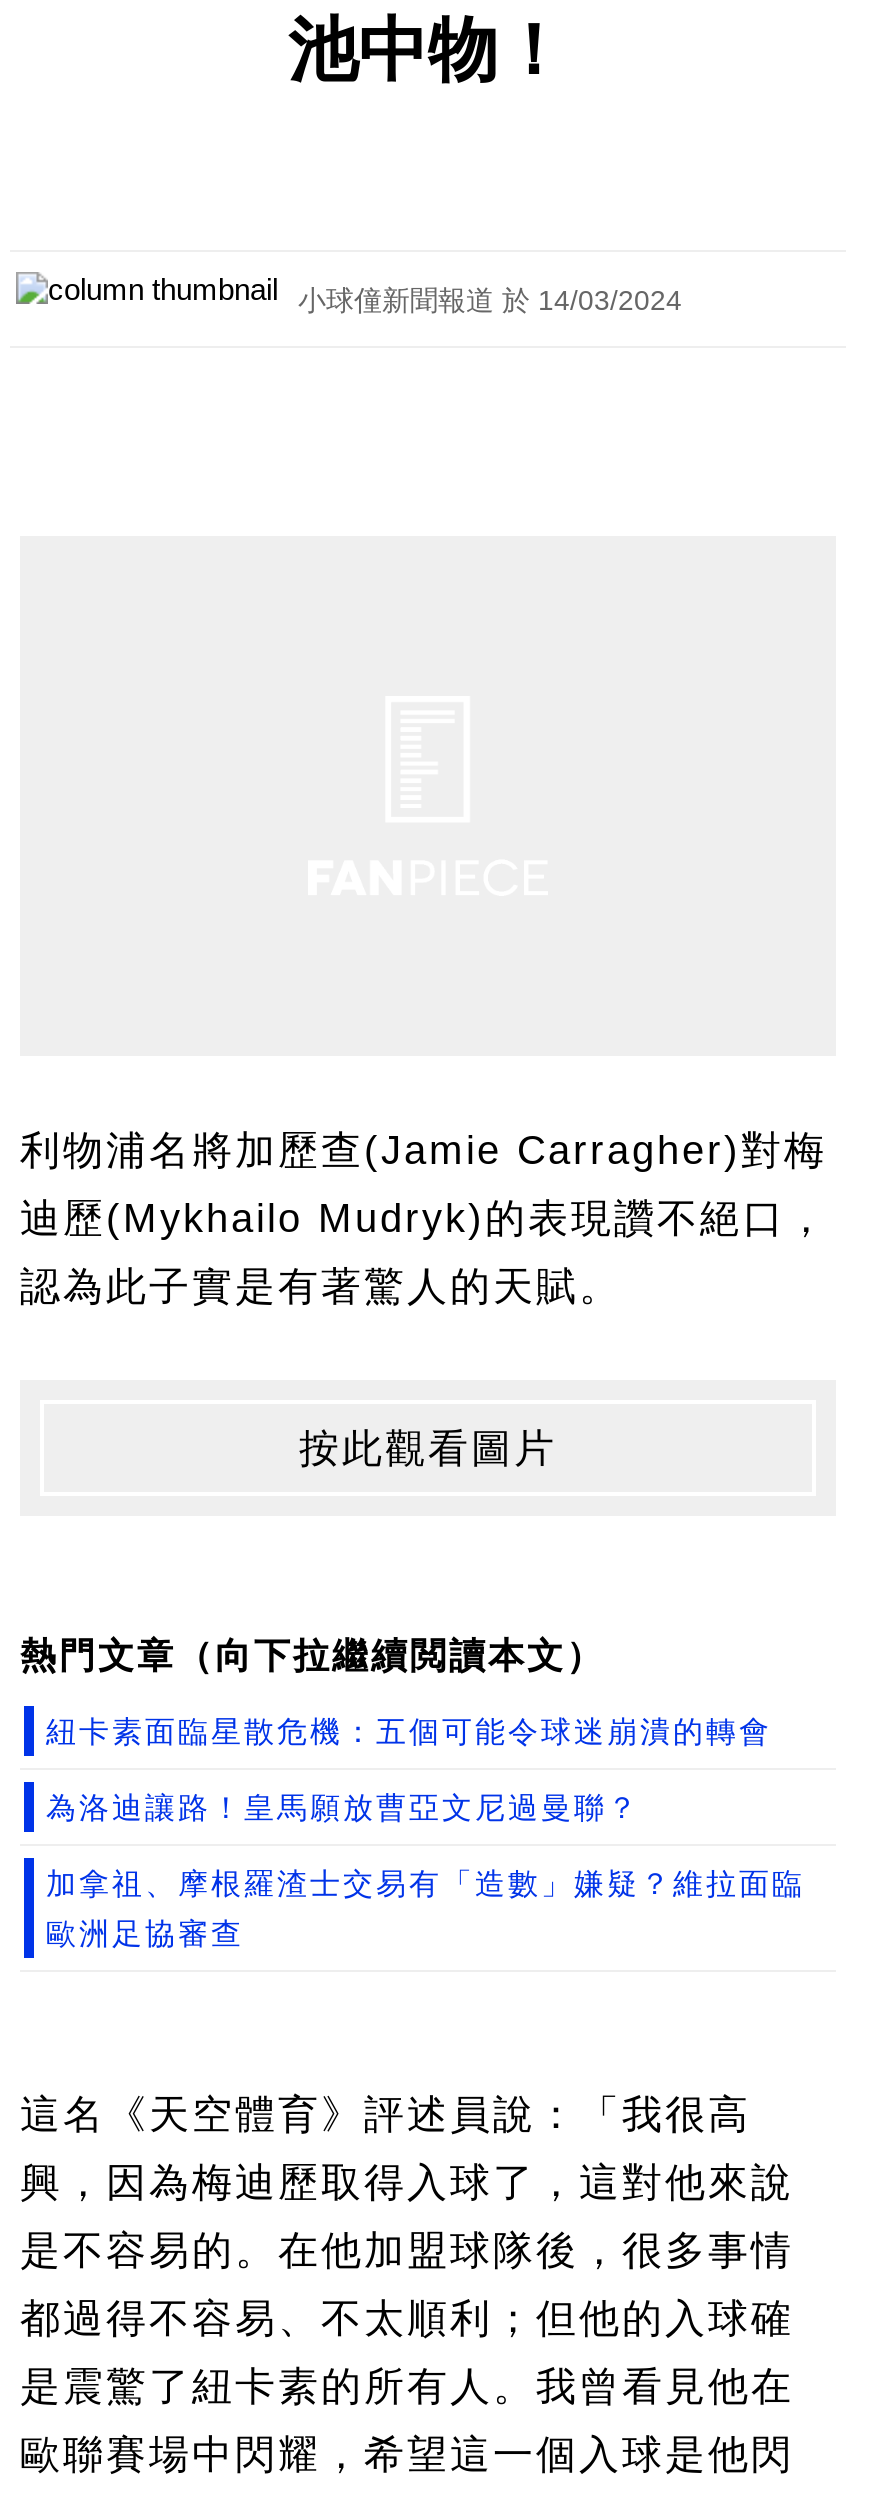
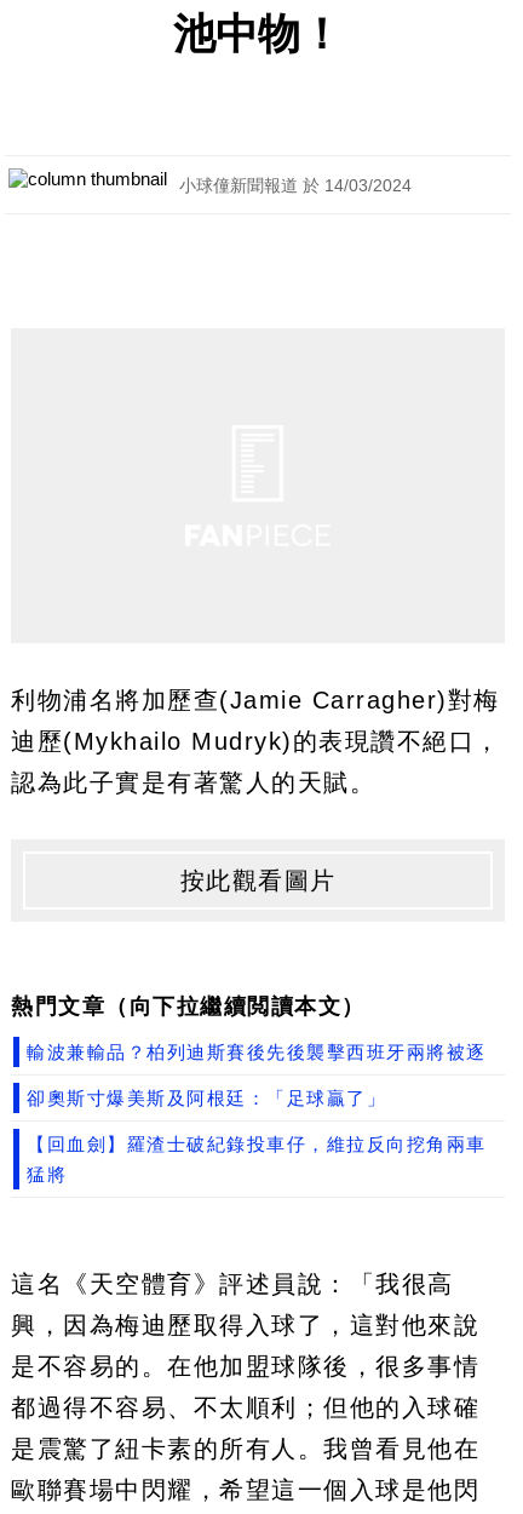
[46,1714,772,1748] 紐卡素面臨星散危機：五個可能令球迷崩潰的轉會 -> [27,1042,486,1062] 輸波兼輸品？柏列迪斯賽後先後襲擊西班牙兩將被逐
[46,1790,640,1824] 為洛迪讓路！皇馬願放曹亞文尼過曼聯？ -> [27,1088,386,1108] 卻奧斯寸爆美斯及阿根廷：「足球贏了」
[46,1866,805,1900] 加拿祖、摩根羅渣士交易有「造數」嫌疑？維拉面臨 -> [27,1134,486,1154] 【回血劍】羅渣士破紀錄投車仔，維拉反向挖角兩車
[46,1916,244,1950] 歐洲足協審查 -> [27,1164,67,1185] 猛將

